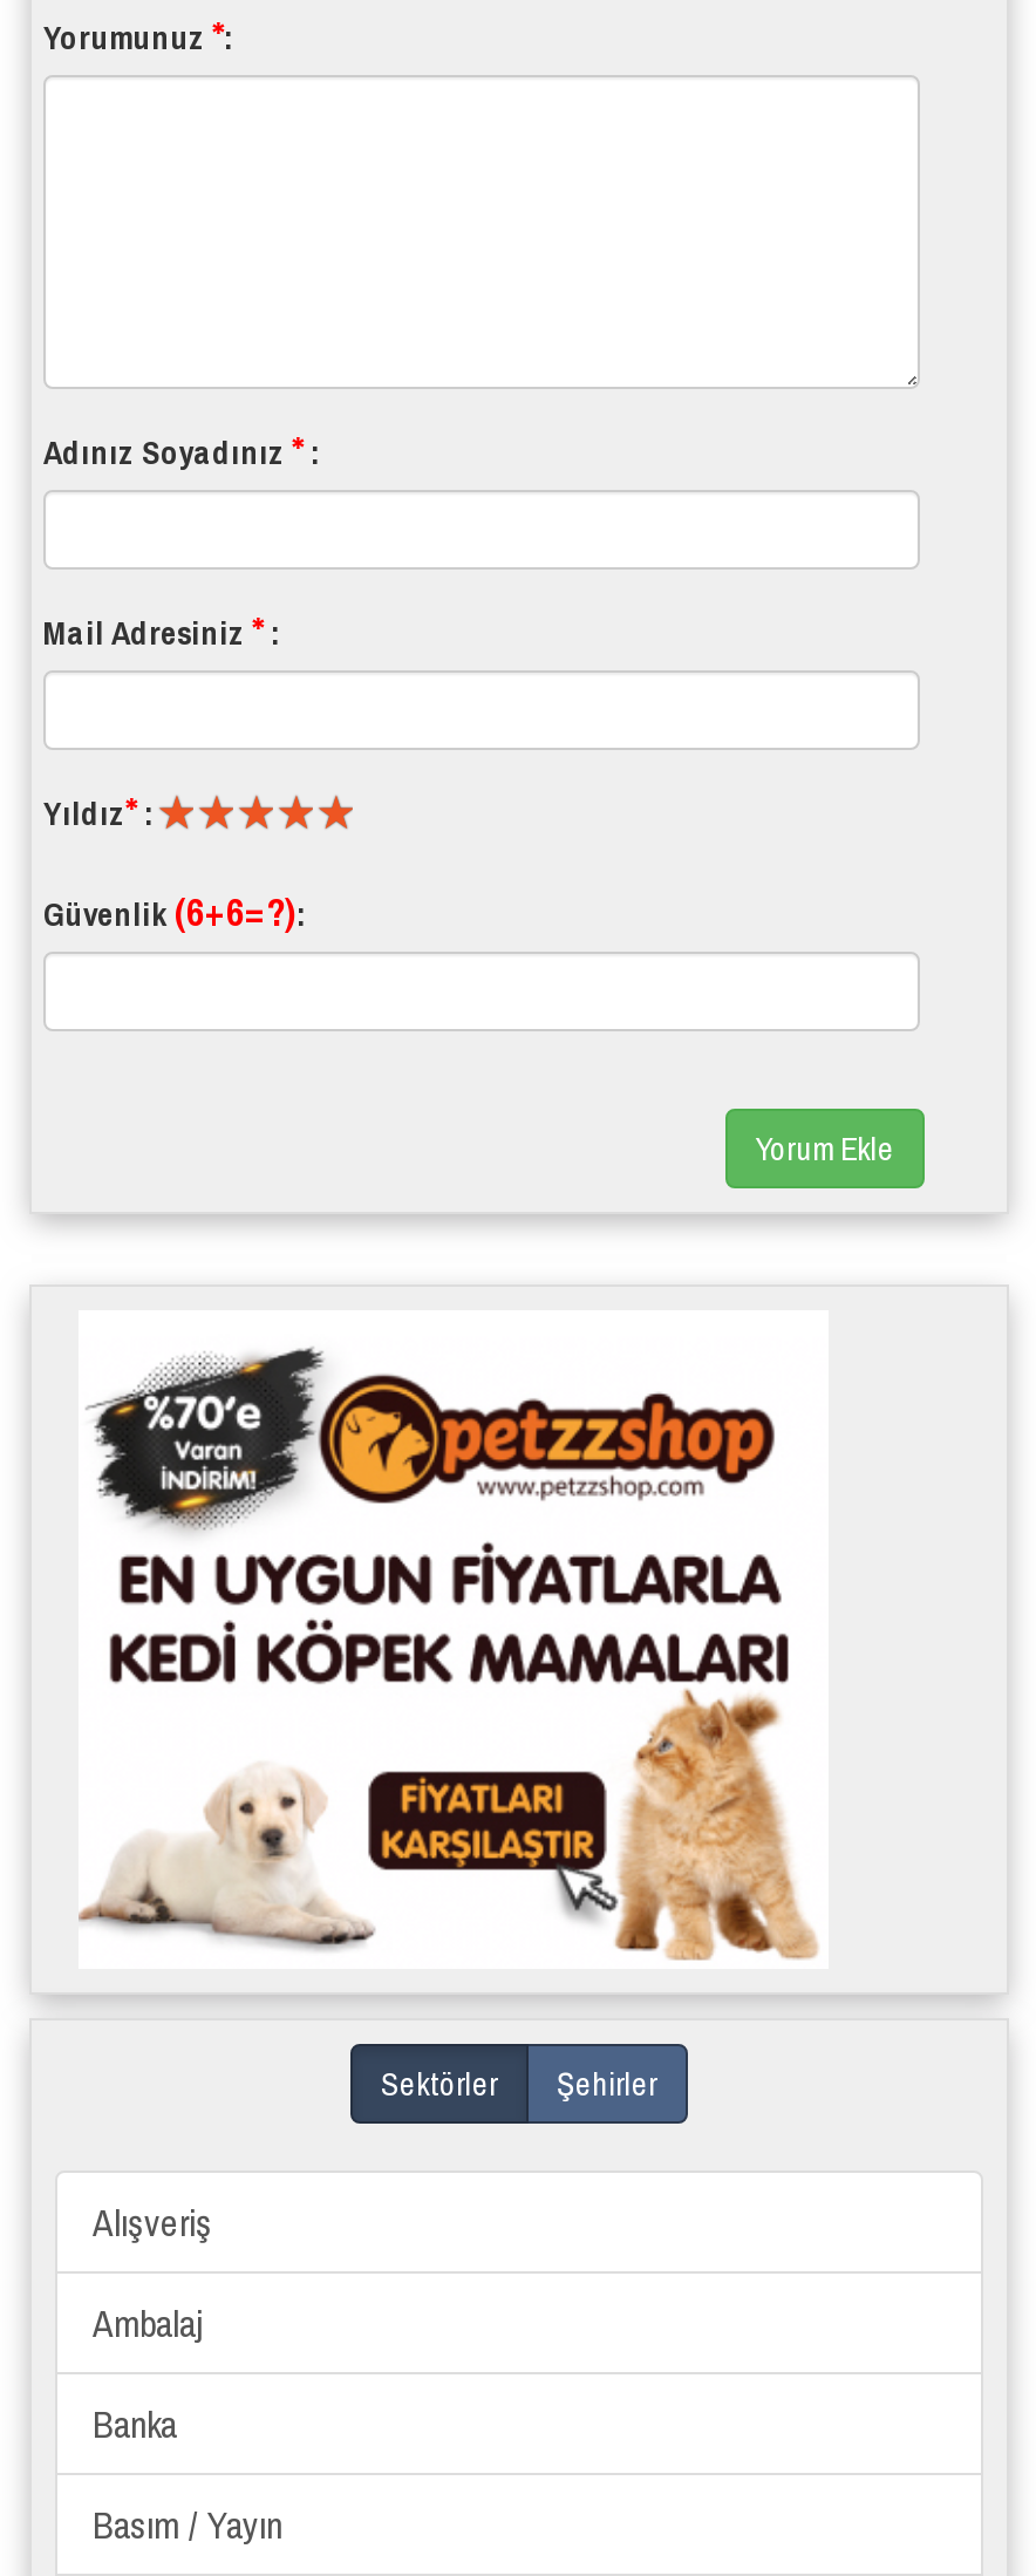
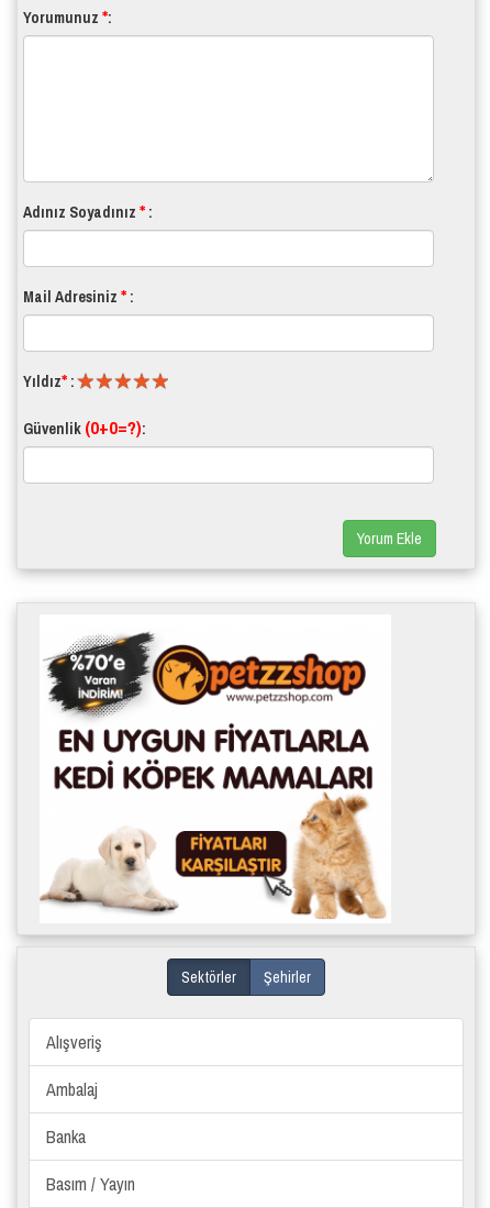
[43,886,306,938] Güvenlik (6+6=?): -> [23,415,146,440] Güvenlik (0+0=?):

